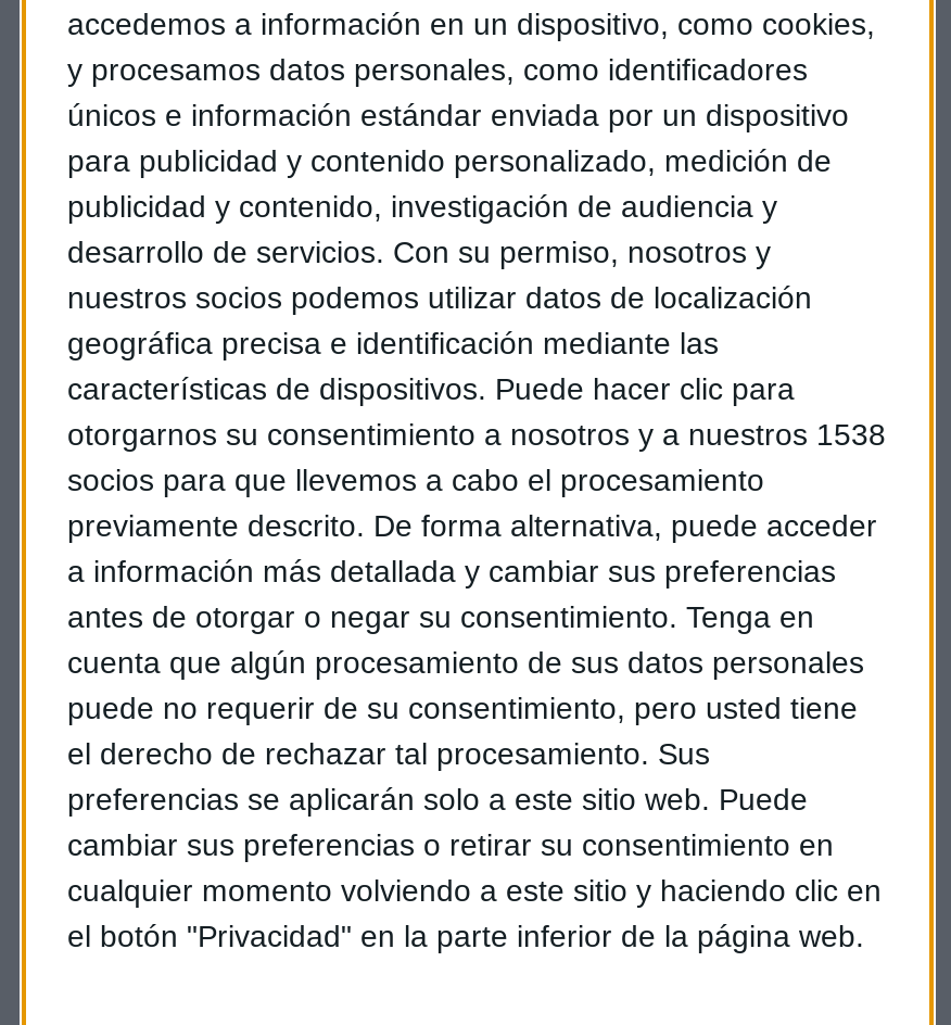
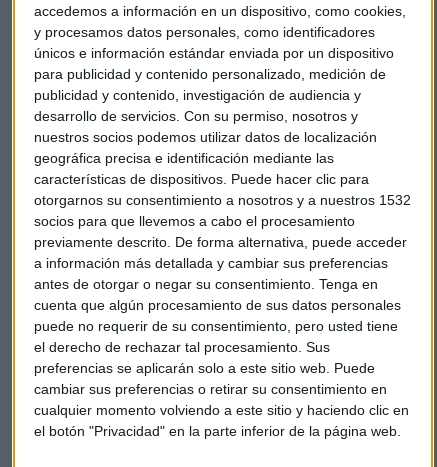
[67,418,886,452] otorgarnos su consentimiento a nosotros y a nuestros 1538 -> [34,192,411,208] otorgarnos su consentimiento a nosotros y a nuestros 1532

